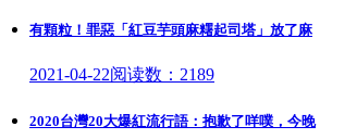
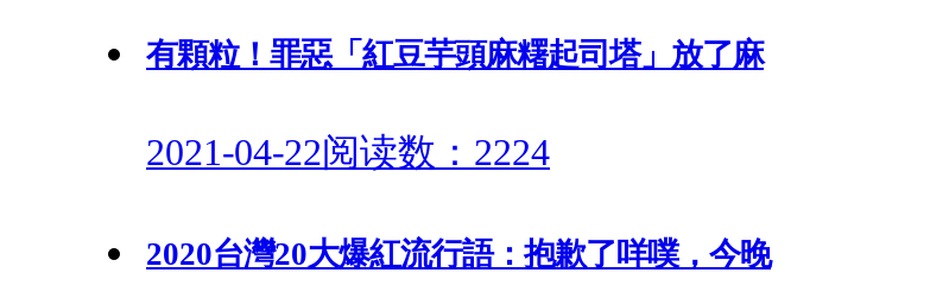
[29,65,214,83] 2021-04-22阅读数：2189 -> [146,131,550,172] 2021-04-22阅读数：2224

